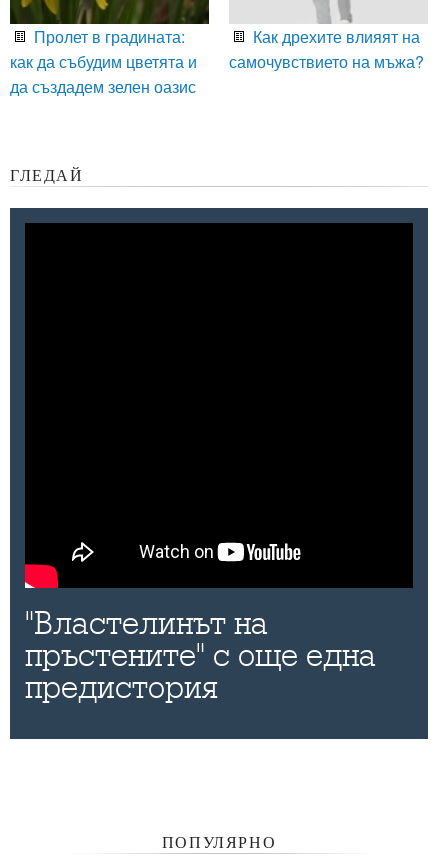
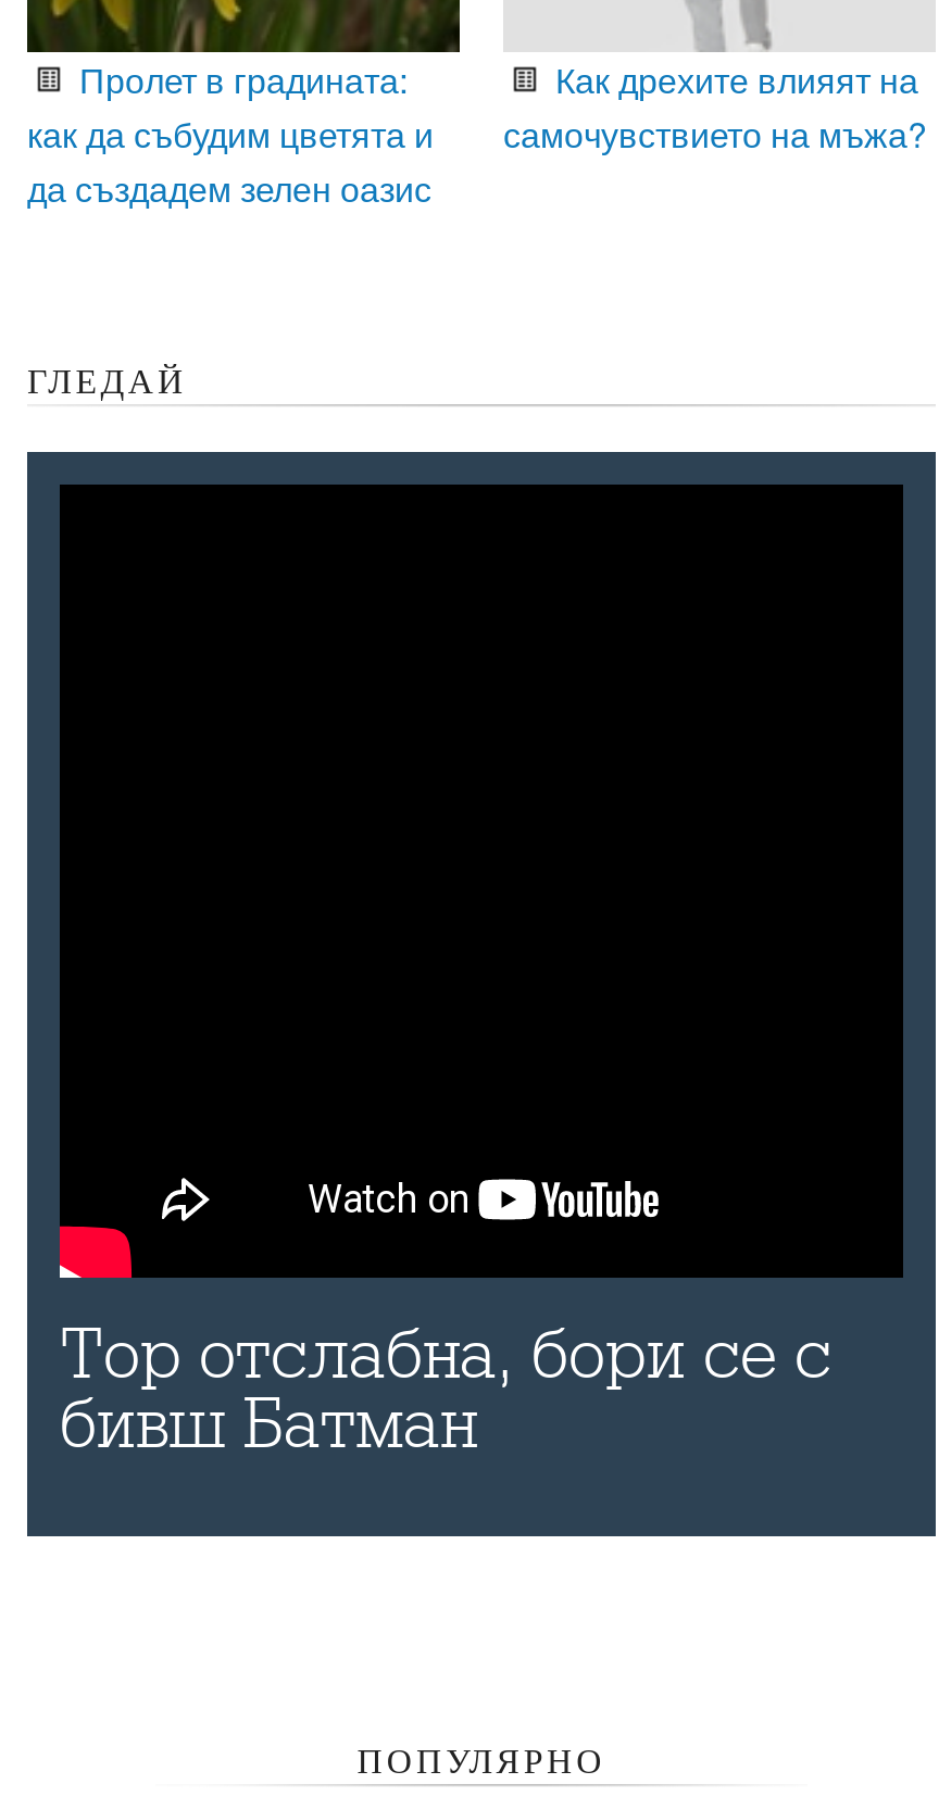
[25,605,376,706] "Властелинът на | пръстените" с още една | предистория -> [60,1316,831,1465] Тор отслабна, бори се с | бивш Батман

